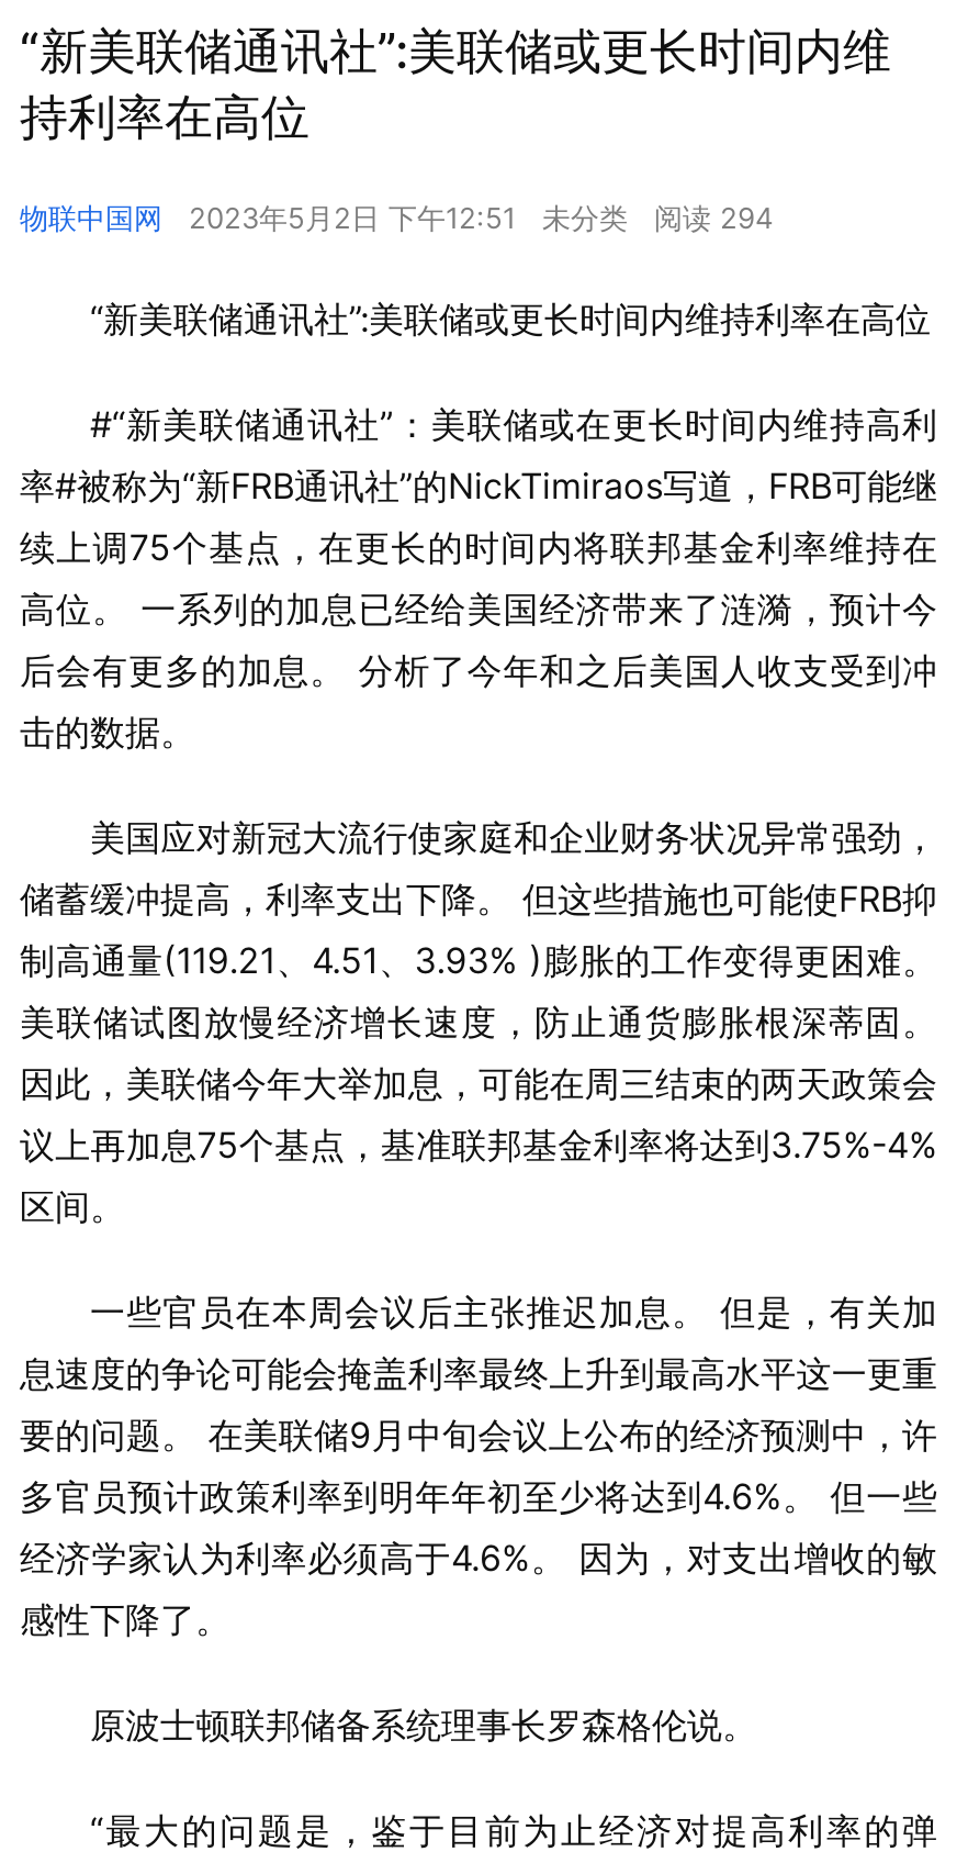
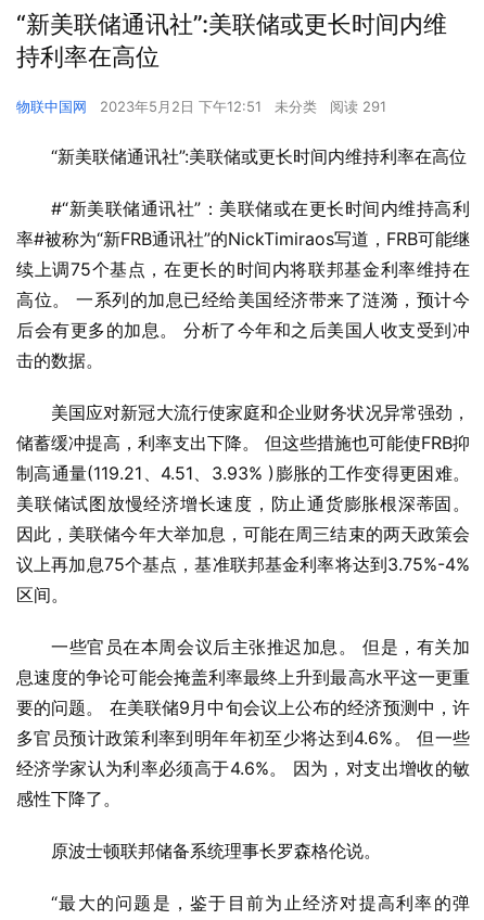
[20,200,773,236] 物联中国网 2023年5月2日 下午12:51 未分类 阅读 294 -> [16,98,386,115] 物联中国网 2023年5月2日 下午12:51 未分类 阅读 291

